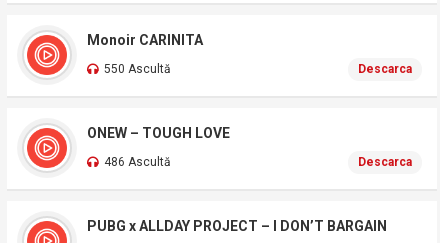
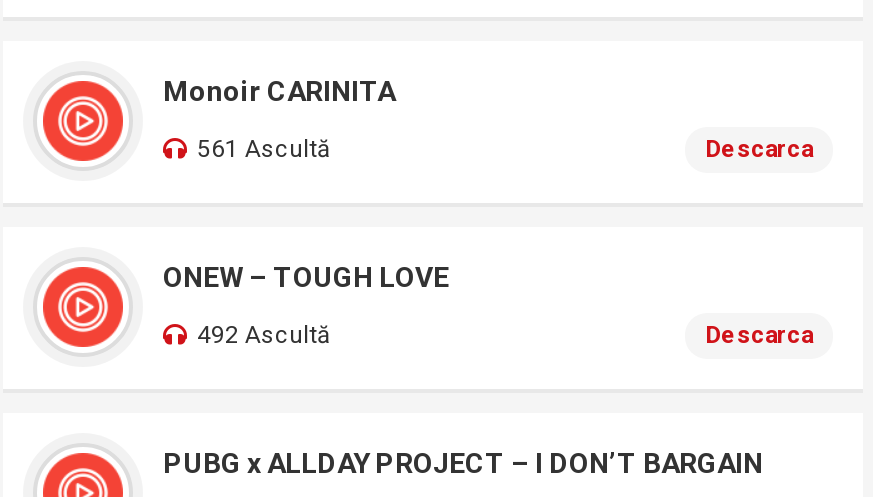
[104,62,171,76] 550 Ascultă -> [197,135,331,163] 561 Ascultă
[104,155,171,169] 486 Ascultă -> [197,321,331,349] 492 Ascultă

